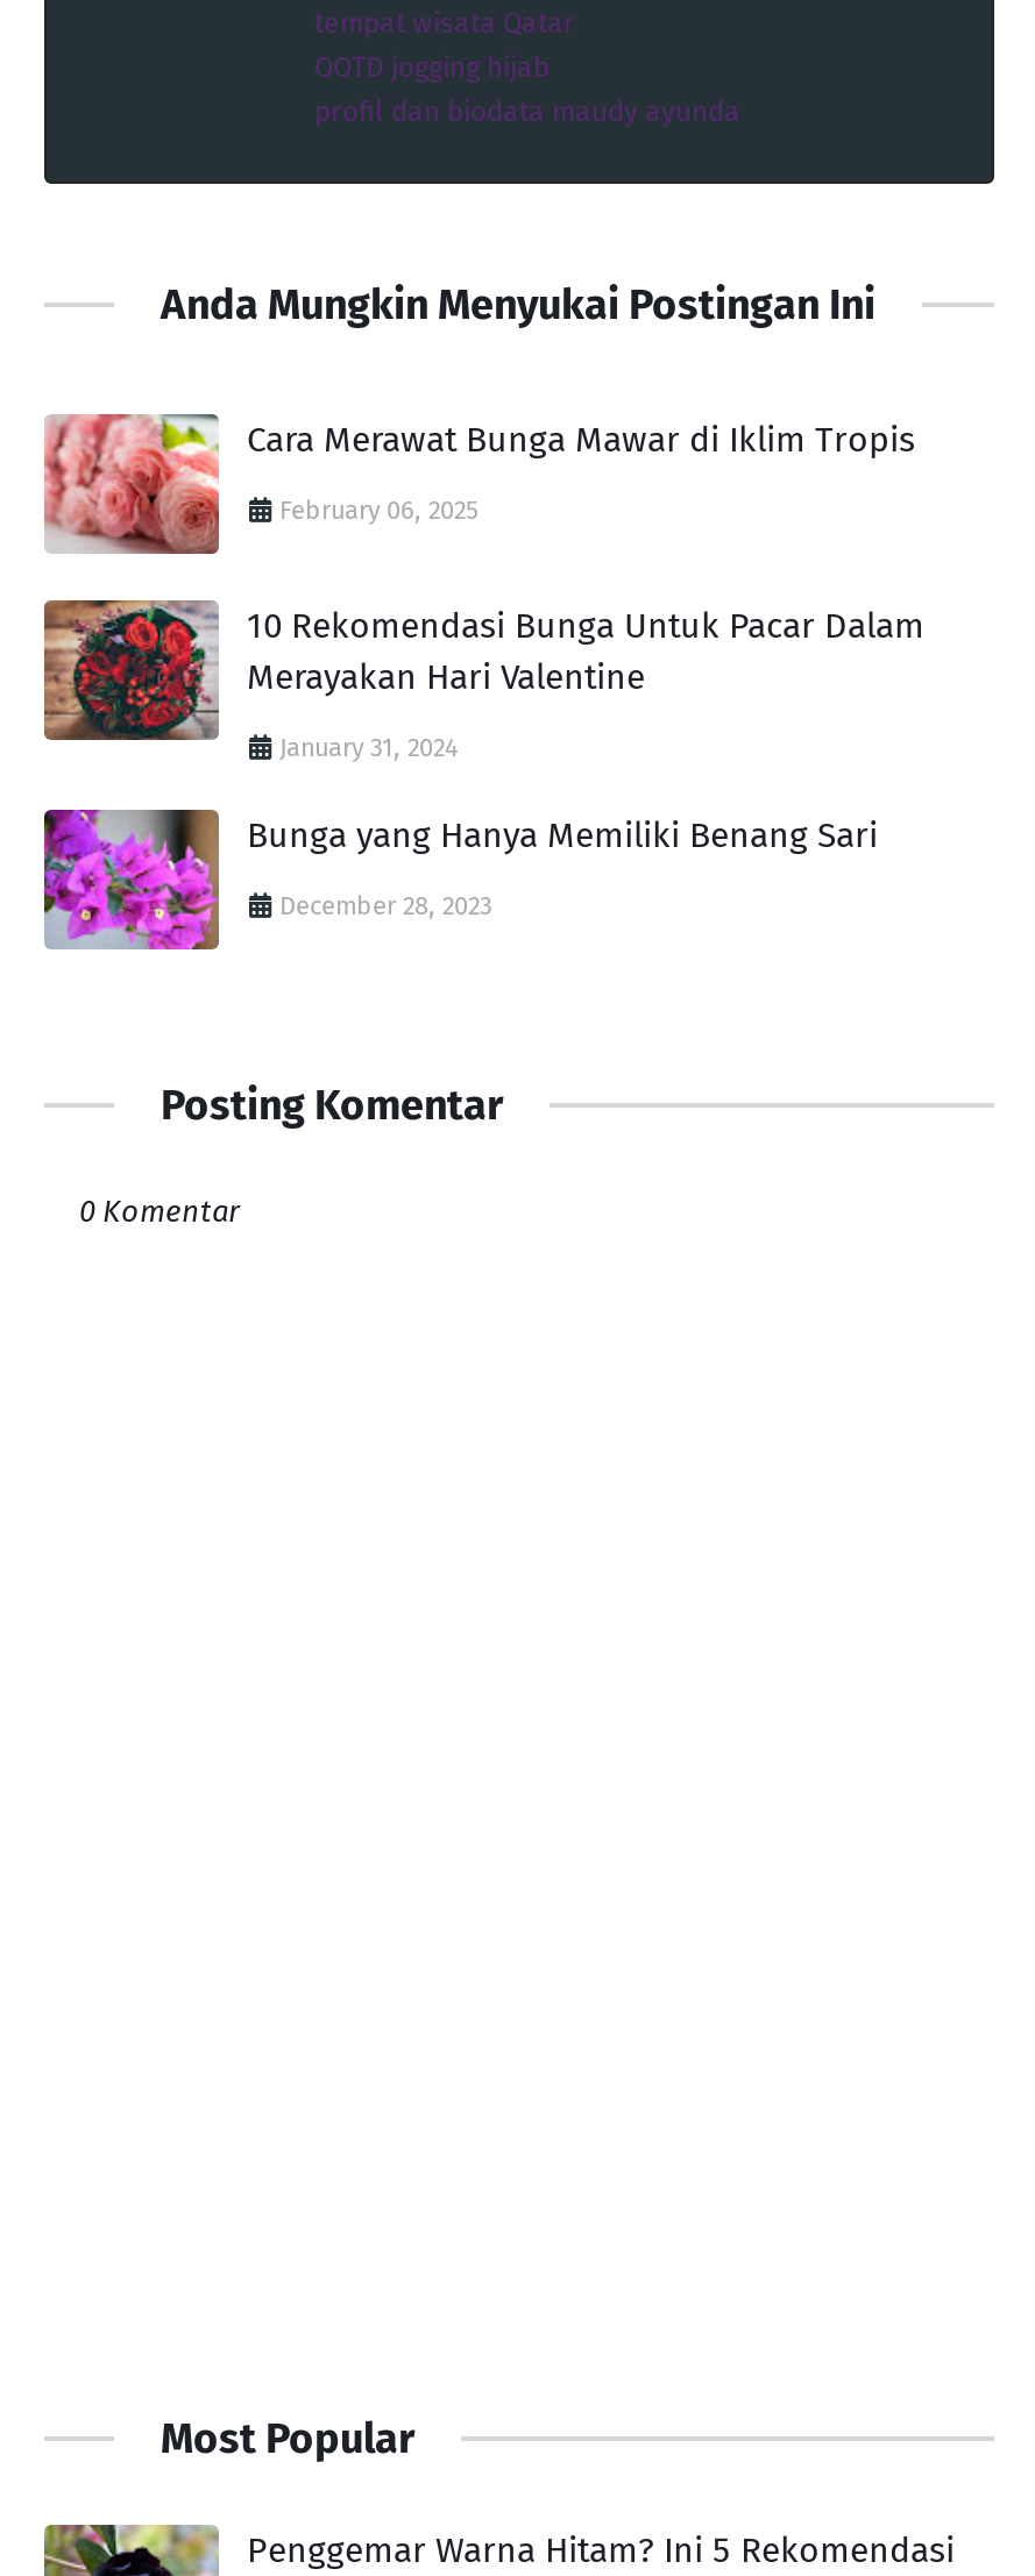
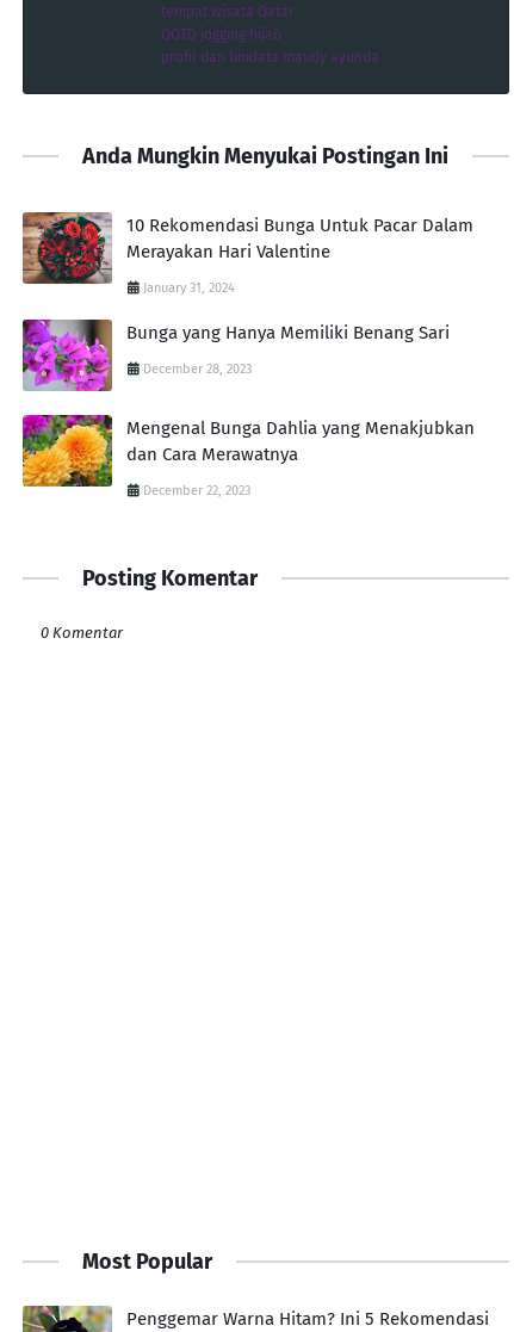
[44,412,915,554] [image] | Cara Merawat Bunga Mawar di Iklim Tropis | February 06, 2025 -> none
moved [40,596,924,922] -> [20,210,473,377]: [image] | 10 Rekomendasi Bunga Untuk Pacar Dalam | Merayakan Hari Valentine | January 31, 2024 | Bunga yang Hanya Memiliki Benang Sari | December 28, 2023
none -> [21,414,475,499] [image] | Mengenal Bunga Dahlia yang Menakjubkan | dan Cara Merawatnya | December 22, 2023

